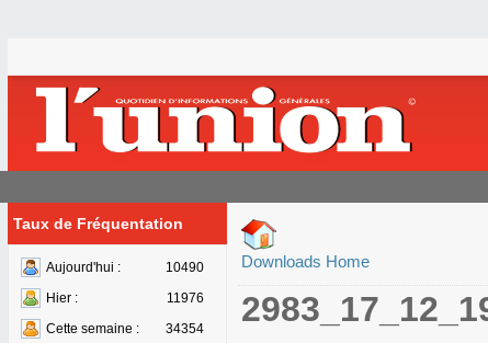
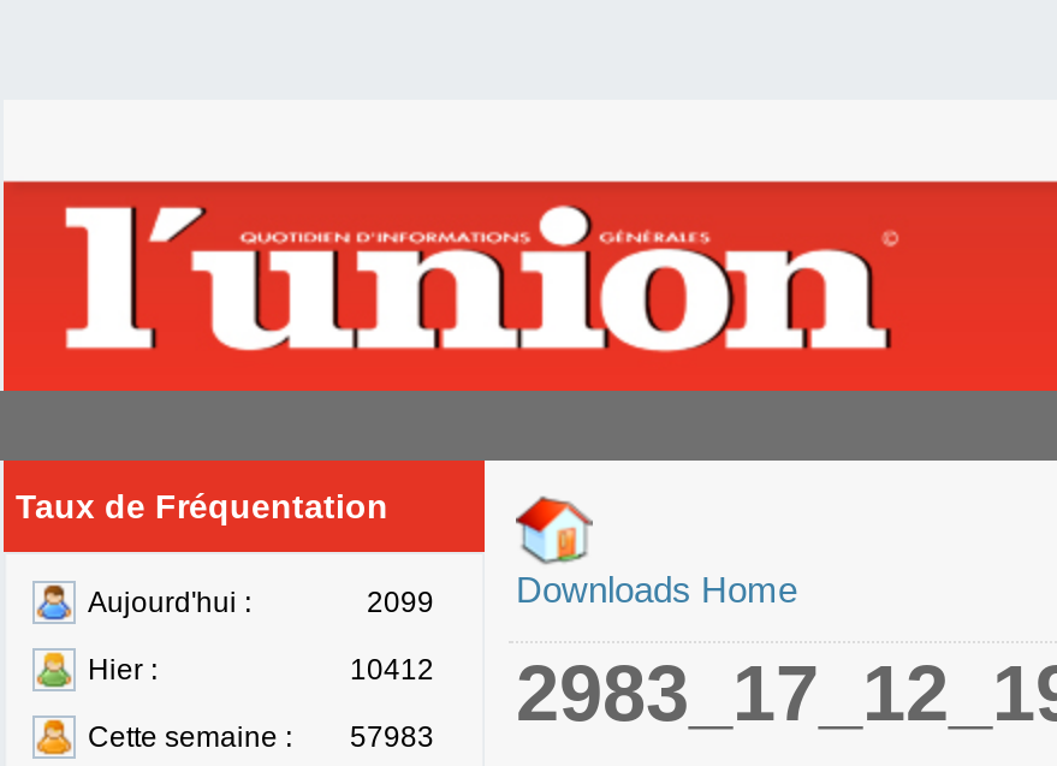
[166,260,204,275] 10490 -> [367,586,434,619] 2099
[167,290,204,306] 11976 -> [350,653,434,687] 10412
[46,321,204,336] Cette semaine : 34354 -> [88,720,434,754] Cette semaine : 57983

